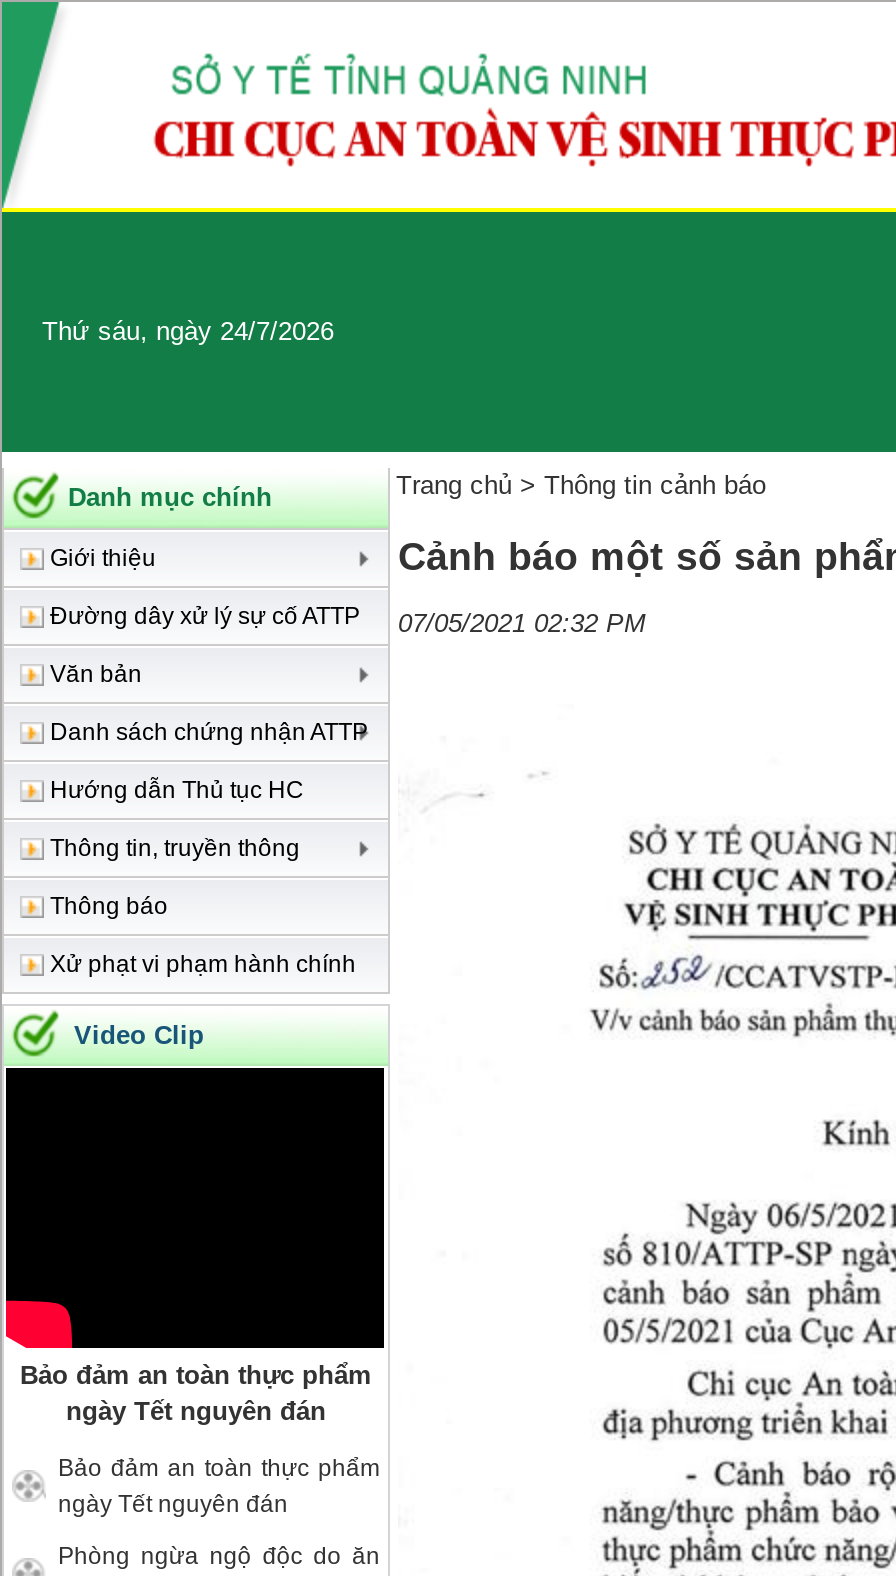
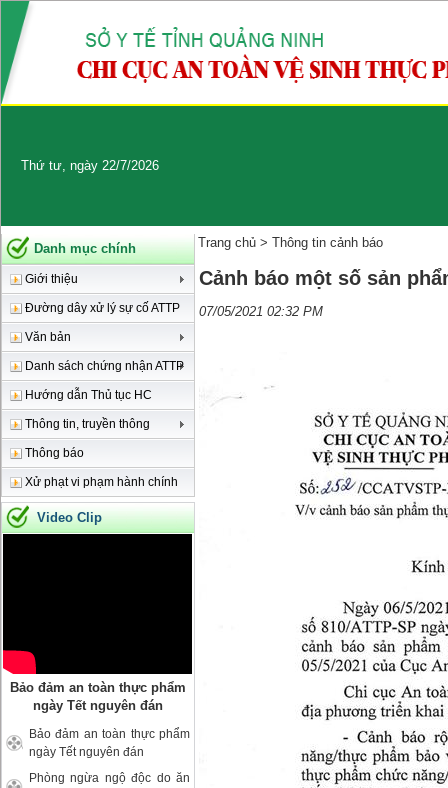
[42,316,334,346] Thứ sáu, ngày 24/7/2026 -> [21,158,159,173] Thứ tư, ngày 22/7/2026

